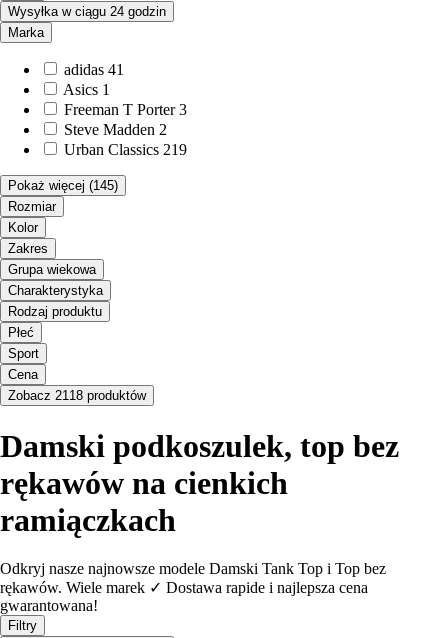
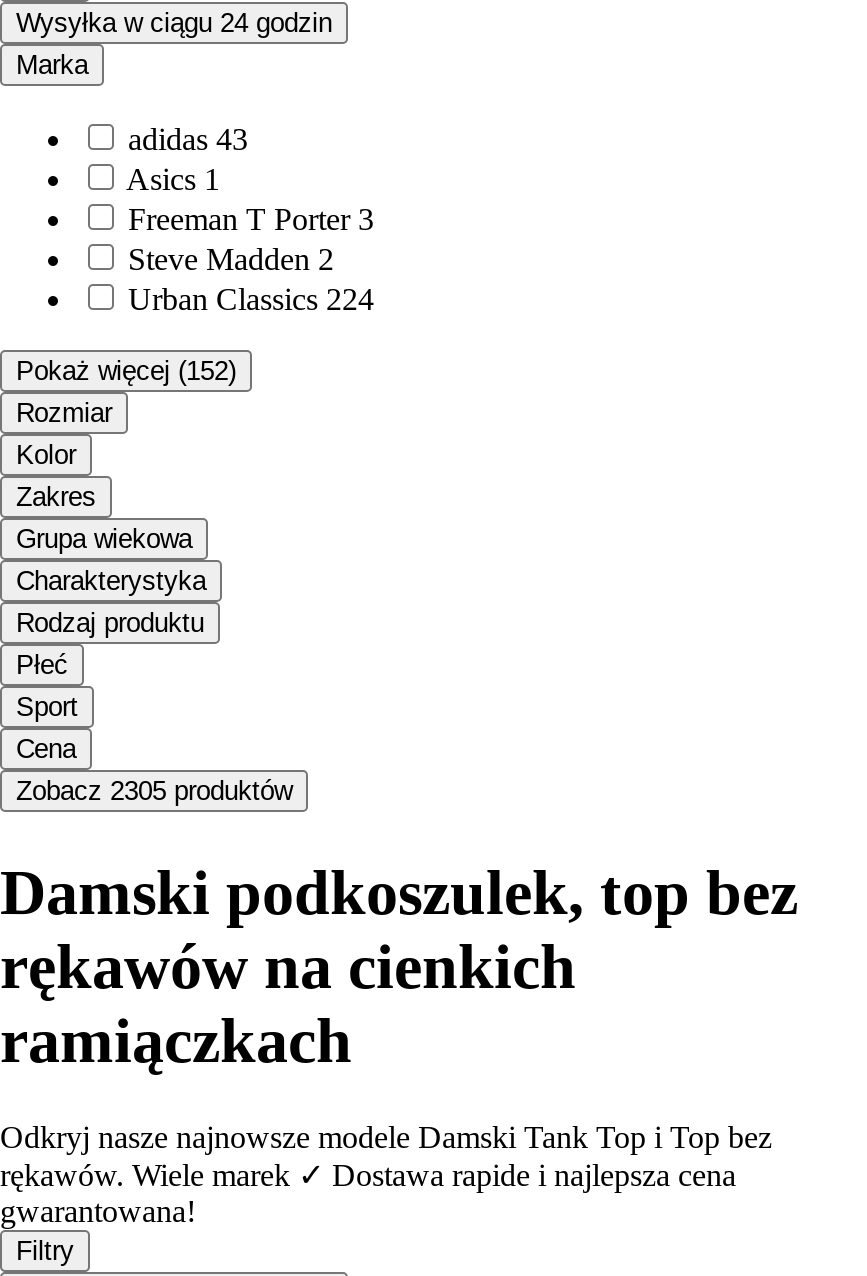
[64,61,124,78] adidas 41 -> [128,123,248,157] adidas 43
[64,141,187,158] Urban Classics 219 -> [128,283,374,317] Urban Classics 224
[8,178,118,193] Pokaż więcej (145) -> [16,357,236,387] Pokaż więcej (152)
[8,388,146,403] Zobacz 2118 produktów -> [16,777,292,807] Zobacz 2305 produktów

